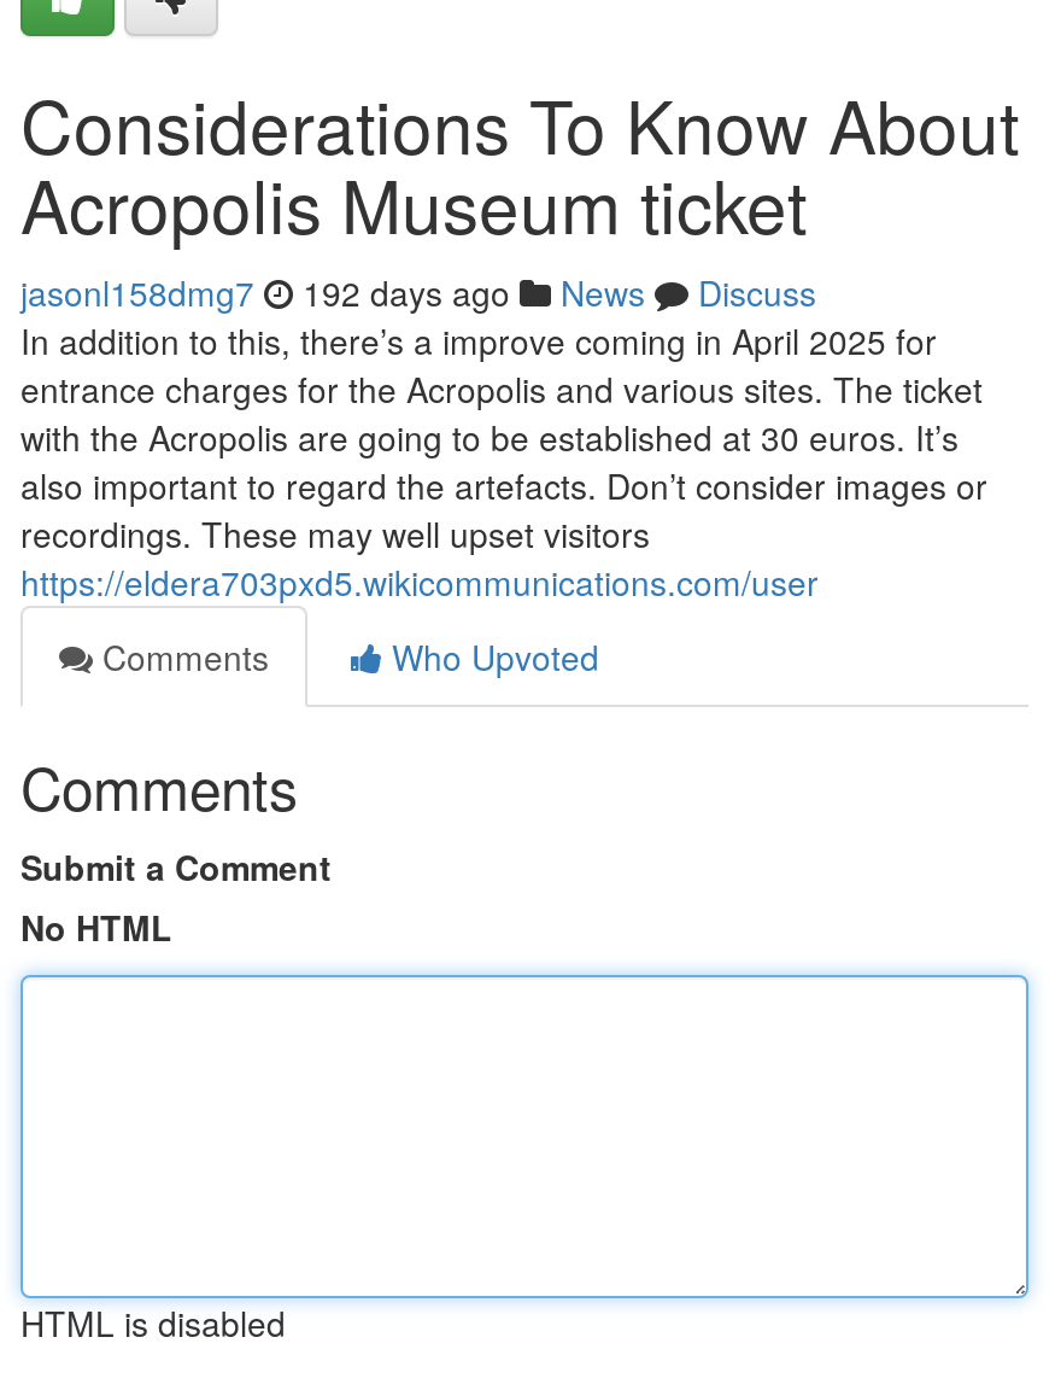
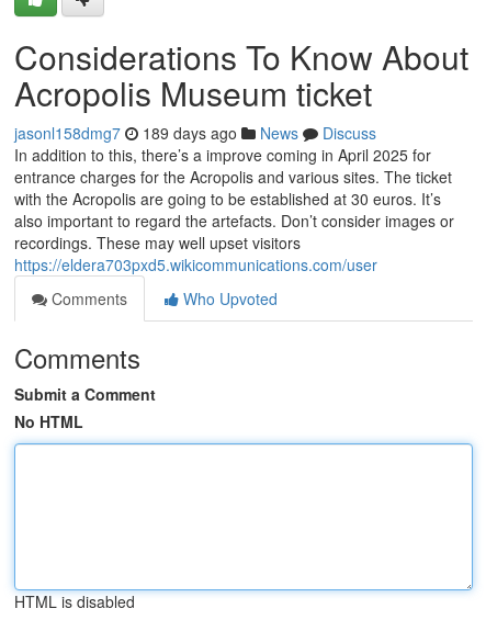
[20,268,816,316] jasonl158dmg7 192 days ago News Discuss -> [14,122,376,144] jasonl158dmg7 189 days ago News Discuss

